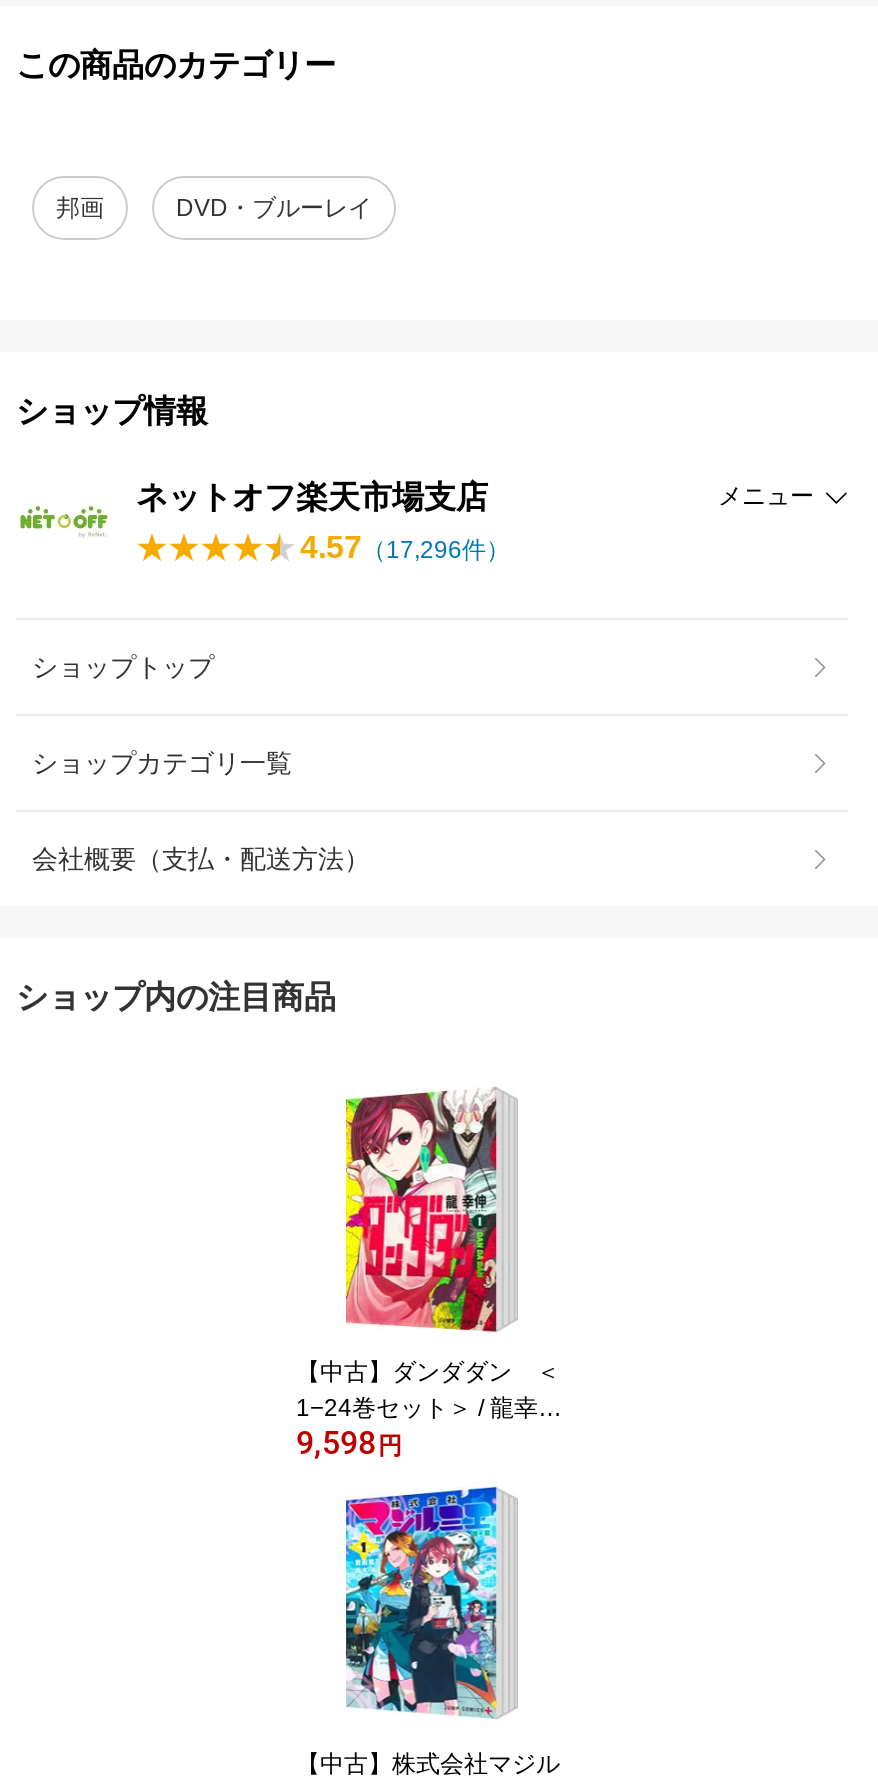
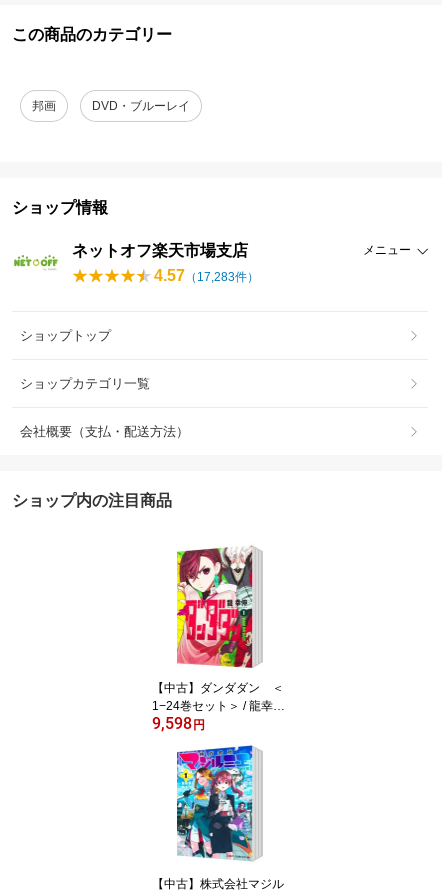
[300,530,510,564] 4.57（17,296件） -> [154,267,259,284] 4.57（17,283件）

